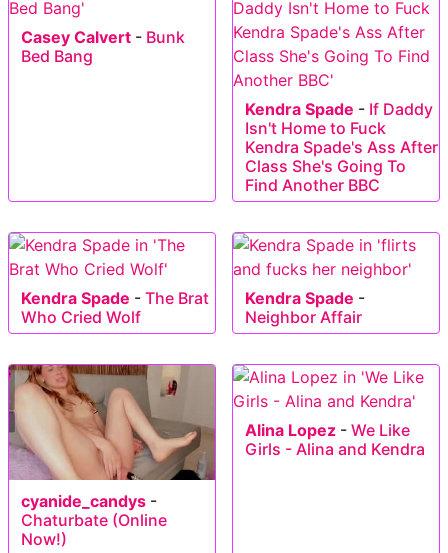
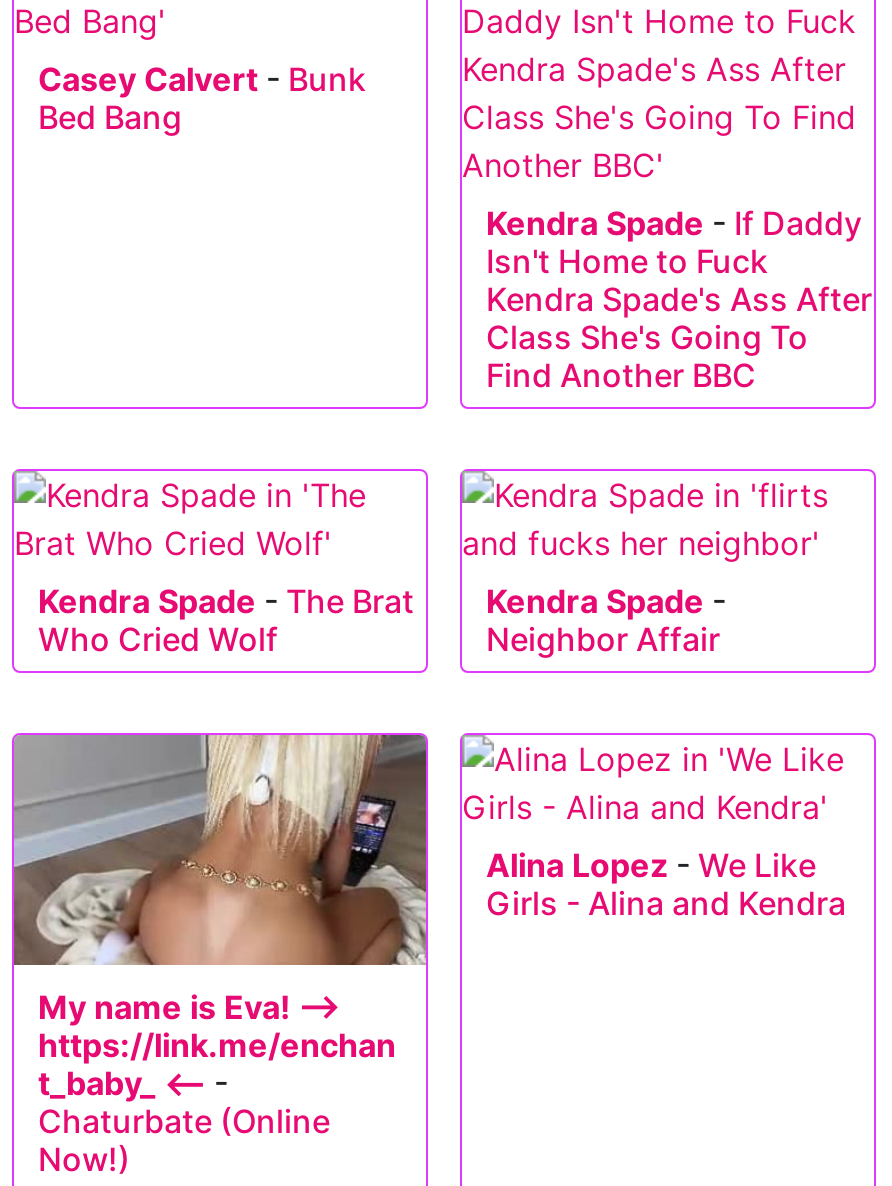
[8,363,216,511] [image] | cyanide_candys - -> [12,732,428,1102] [image] | My name is Eva! —> | https://link.me/enchan | t_baby_ <— -

